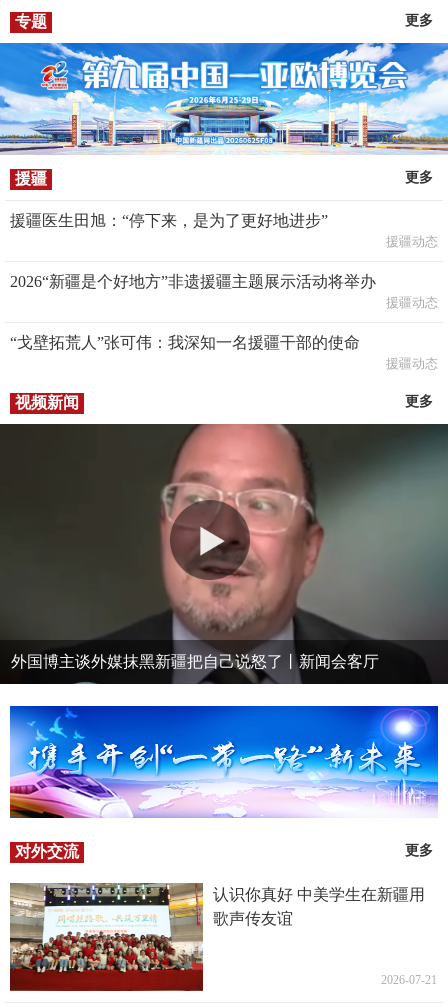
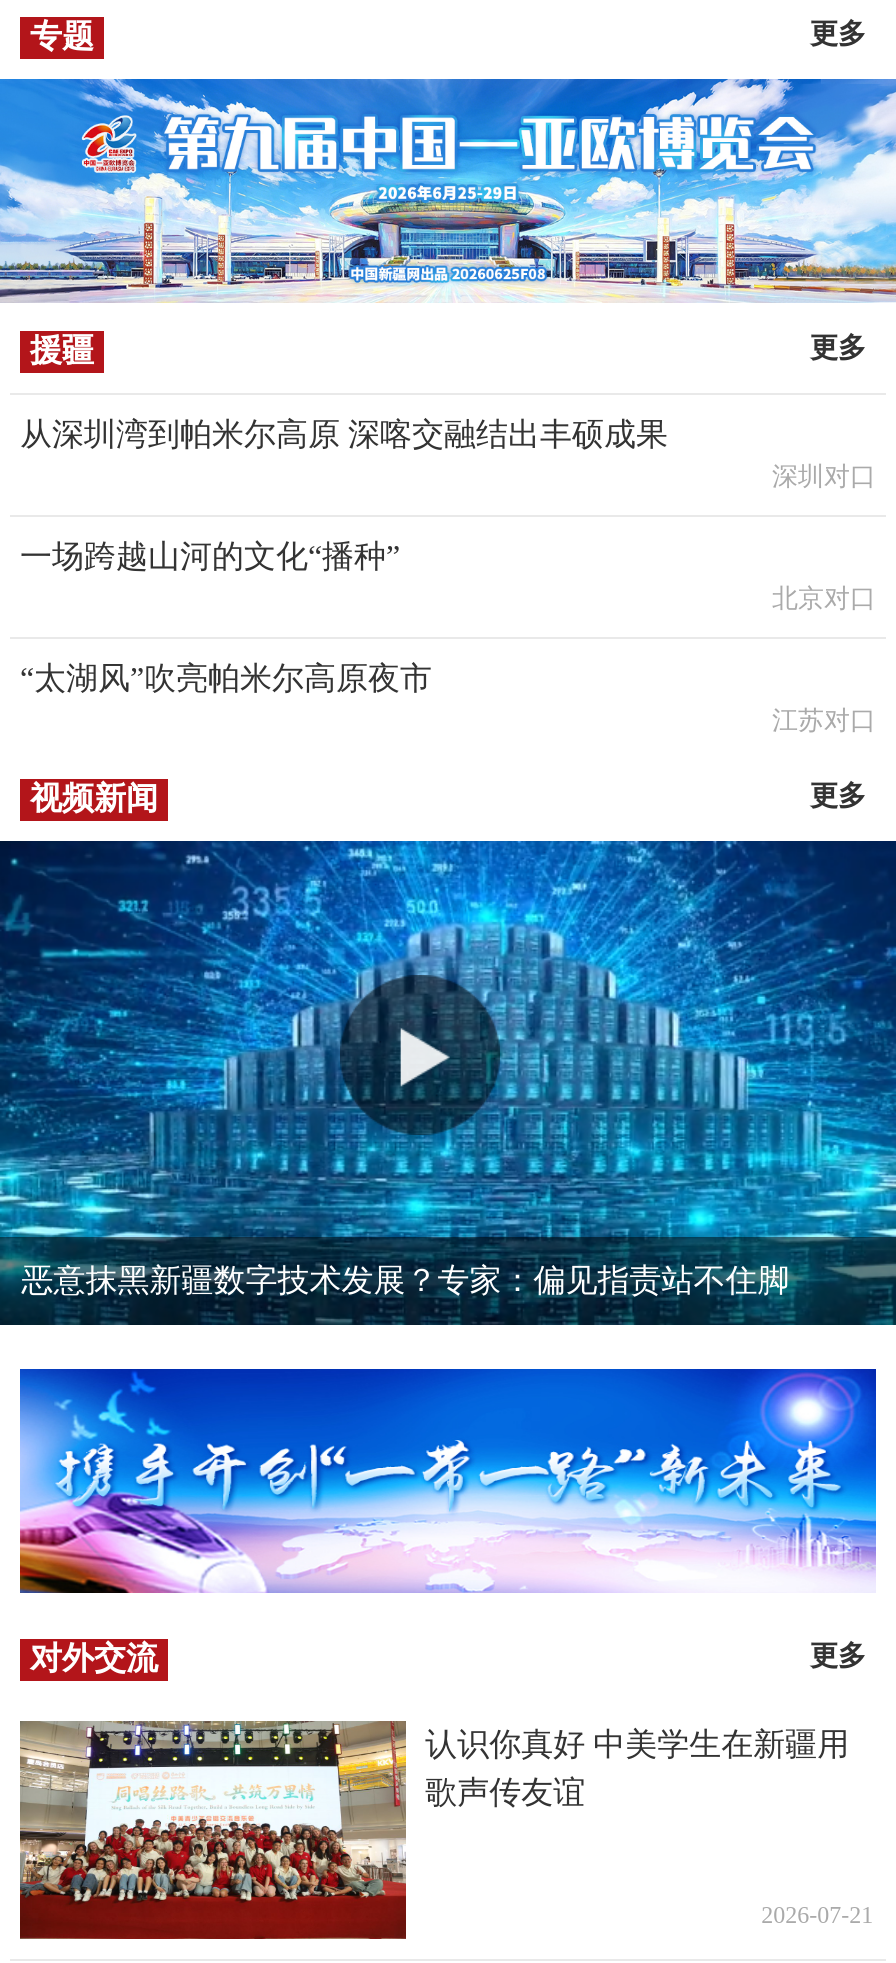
[10,212,438,249] 援疆医生田旭：“停下来，是为了更好地进步” | 援疆动态 -> [20,417,876,491] 从深圳湾到帕米尔高原 深喀交融结出丰硕成果 | 深圳对口
[10,273,438,310] 2026“新疆是个好地方”非遗援疆主题展示活动将举办 | 援疆动态 -> [20,539,876,613] 一场跨越山河的文化“播种” | 北京对口
[10,334,438,371] “戈壁拓荒人”张可伟：我深知一名援疆干部的使命 | 援疆动态 -> [20,661,876,735] “太湖风”吹亮帕米尔高原夜市 | 江苏对口
[3,423,445,684] [image] | 外国博主谈外媒抹黑新疆把自己说怒了丨新闻会客厅 -> [6,839,890,1325] [image] | 恶意抹黑新疆数字技术发展？专家：偏见指责站不住脚

